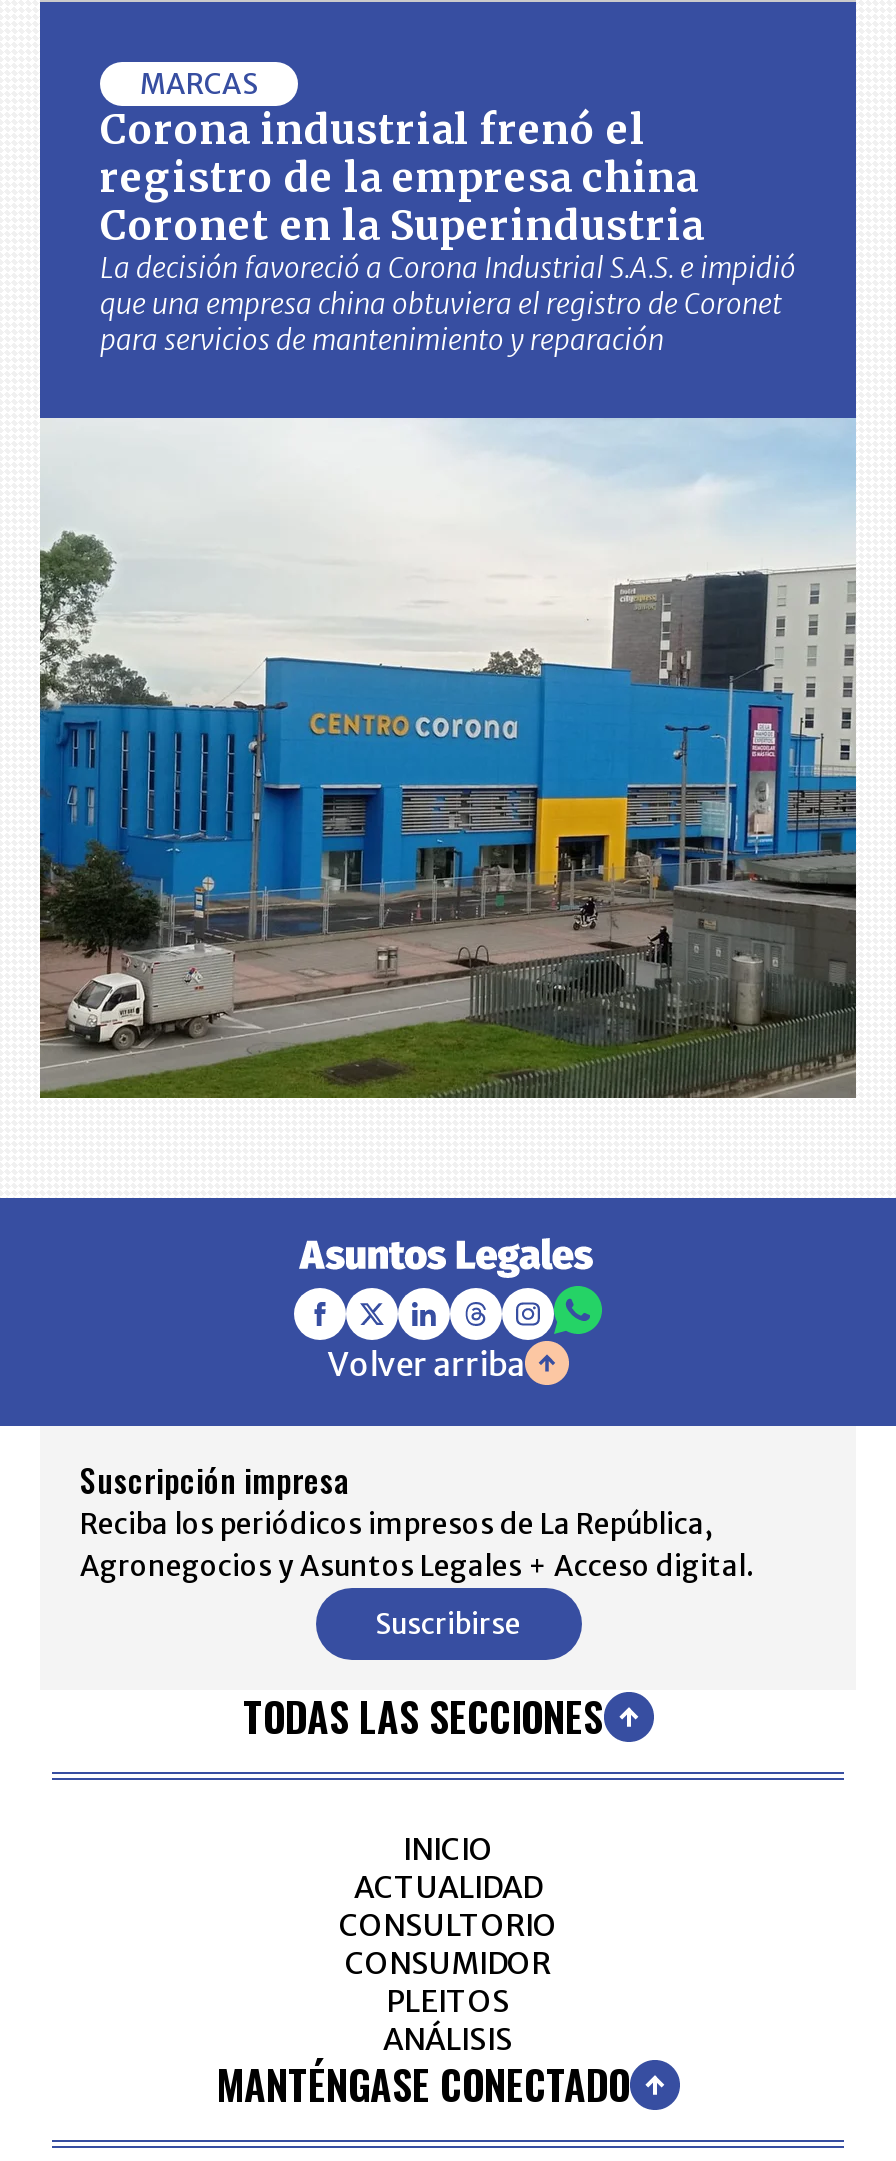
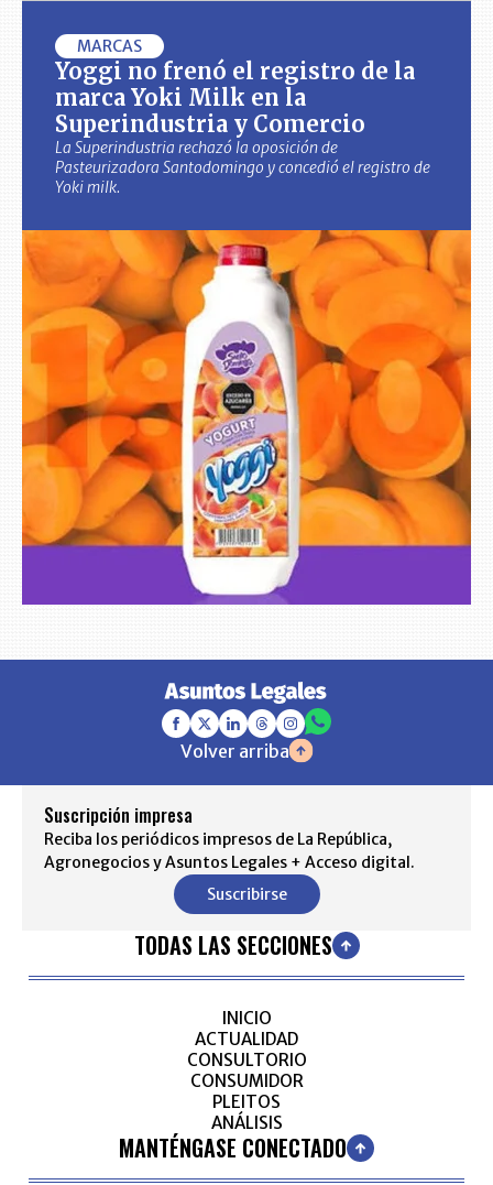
[100,105,796,359] Corona industrial frenó el | registro de la empresa china | Coronet en la Superindustria | La decisión favoreció a Corona Industrial S.A.S. e impidió | que una empresa china obtuviera el registro de Coronet | para servicios de mantenimiento y reparación -> [55,58,430,198] Yoggi no frenó el registro de la | marca Yoki Milk en la | Superindustria y Comercio | La Superindustria rechazó la oposición de | Pasteurizadora Santodomingo y concedió el registro de | Yoki milk.
[38,416,858,1100] [image] -> [21,229,472,606] [image]

